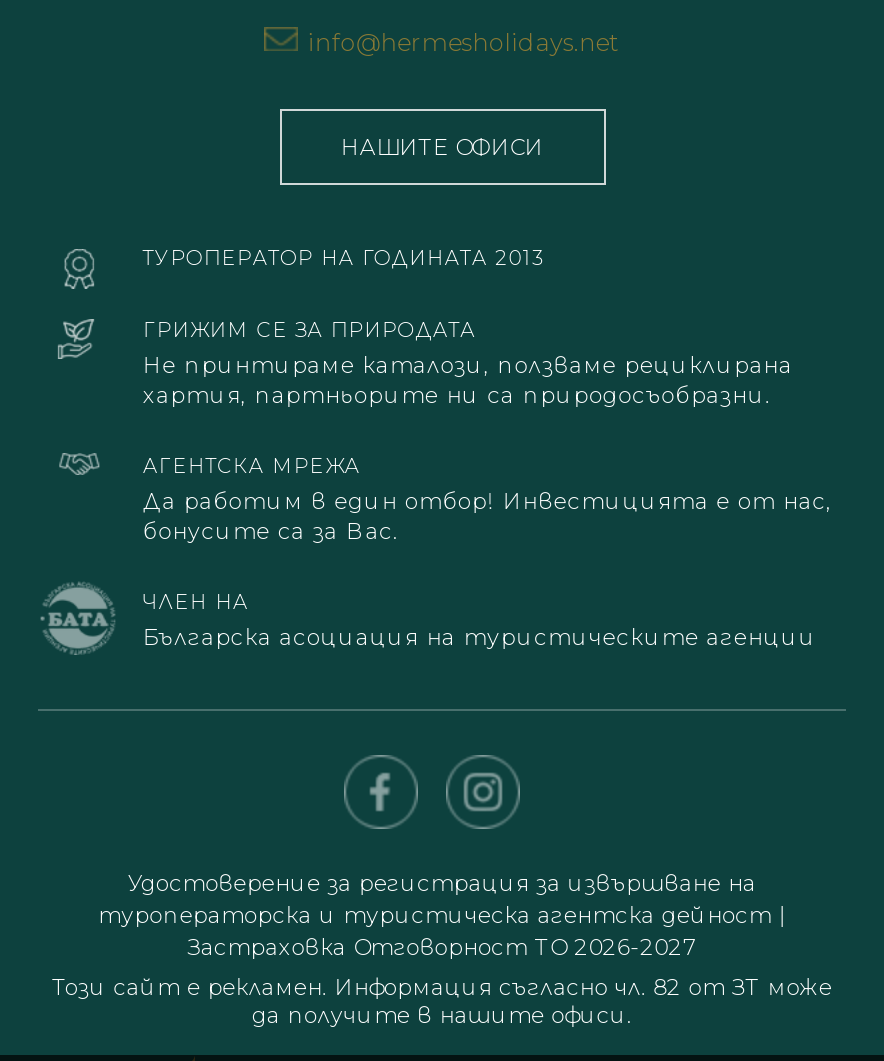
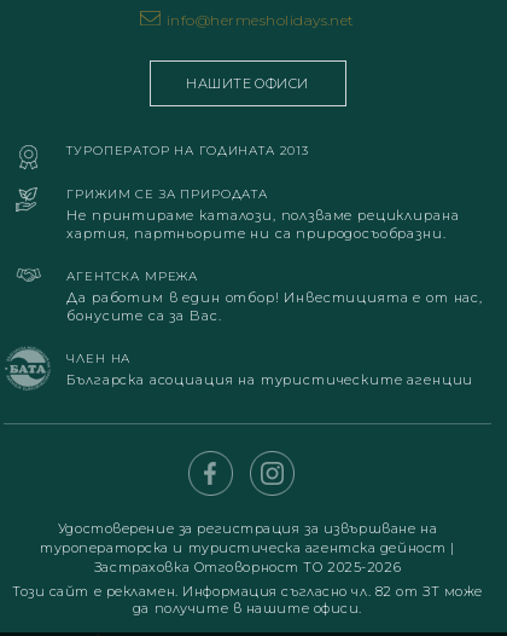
[188,933,696,961] Застраховка Отговорност ТО 2026-2027 -> [94,559,401,576] Застраховка Отговорност ТО 2025-2026

